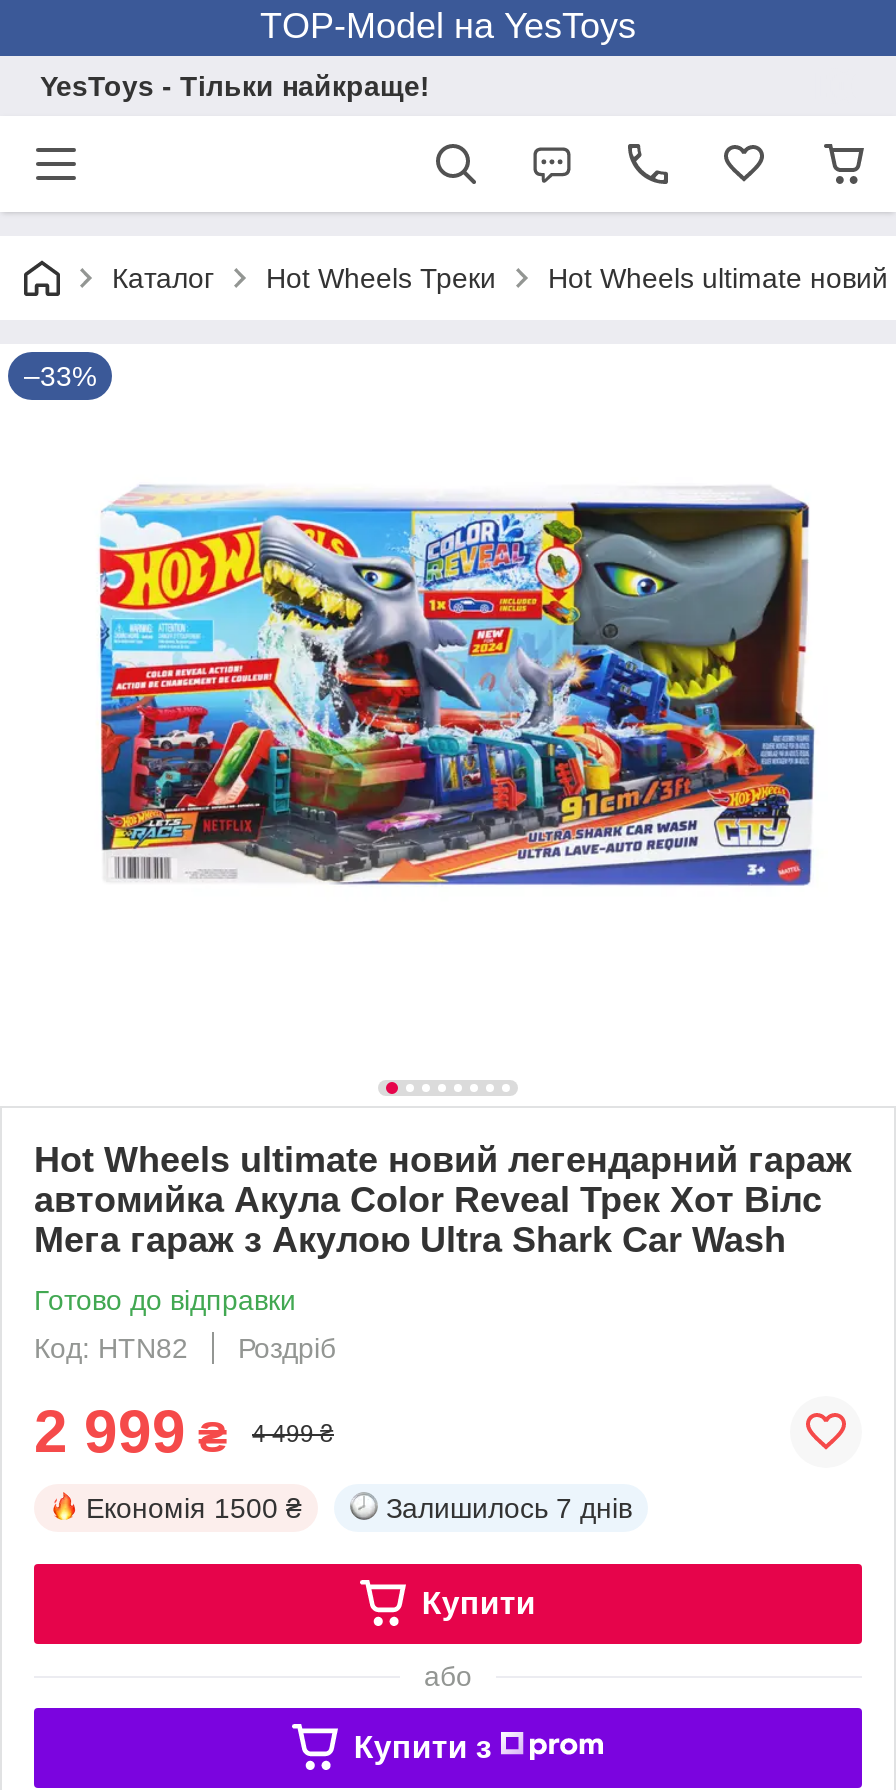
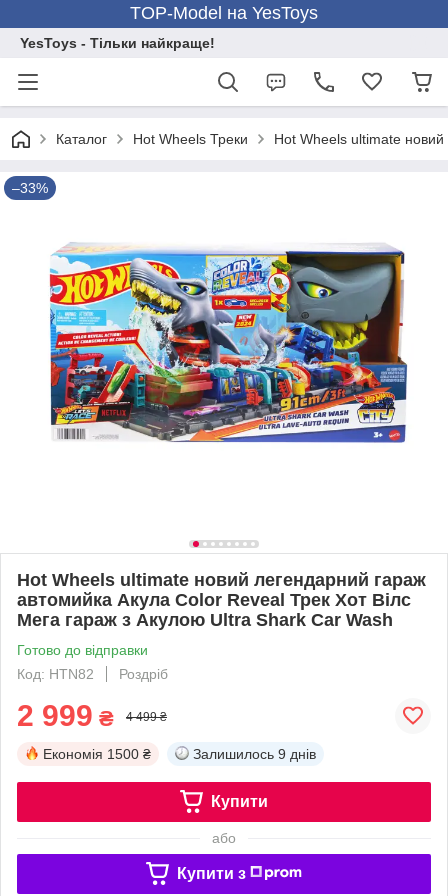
[386,1492,632,1524] Залишилось 7 днів -> [193,746,316,762] Залишилось 9 днів

